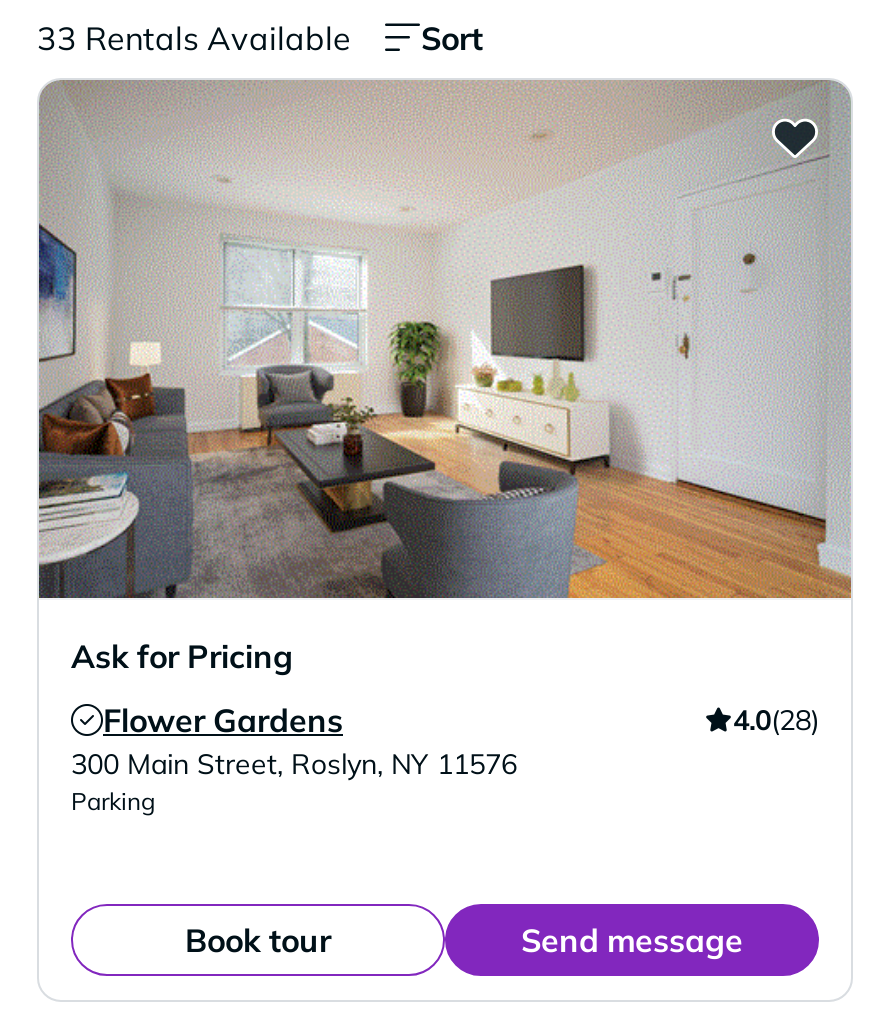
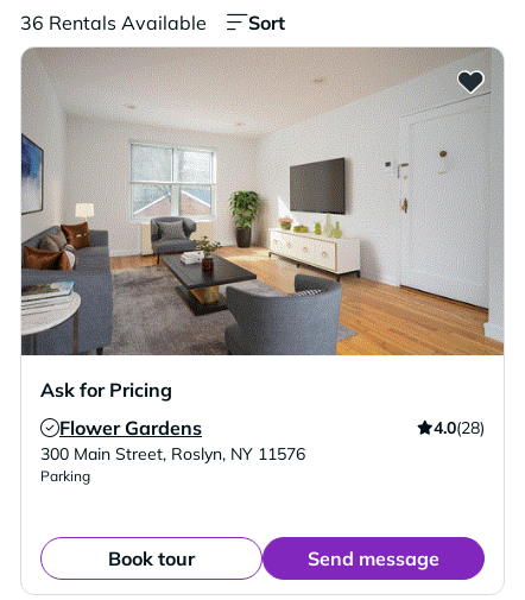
[37,18,351,58] 33 Rentals Available -> [20,11,207,34] 36 Rentals Available

